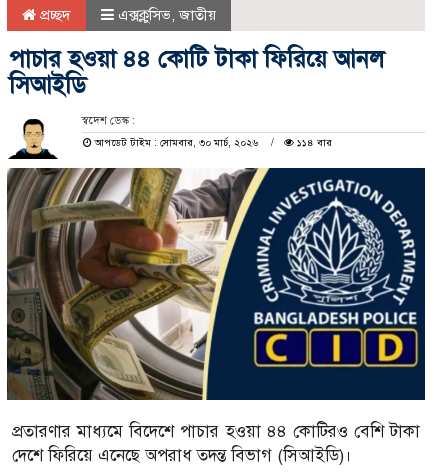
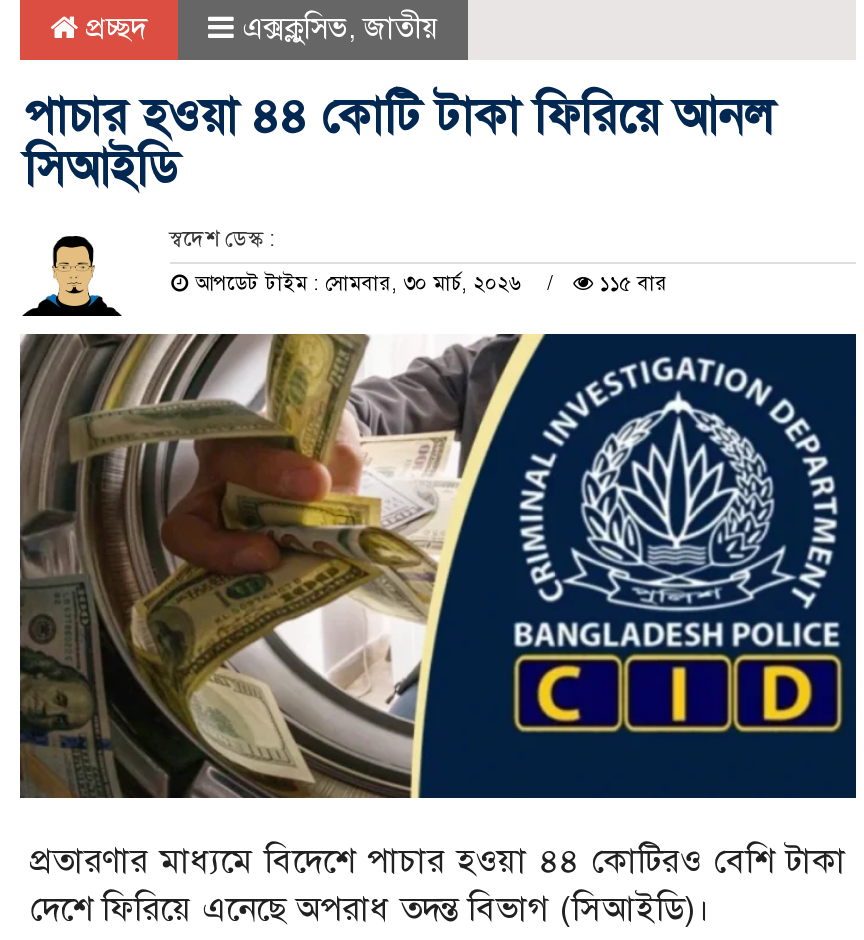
[294,135,332,148] ১১৪ বার -> [593,269,667,295] ১১৫ বার

